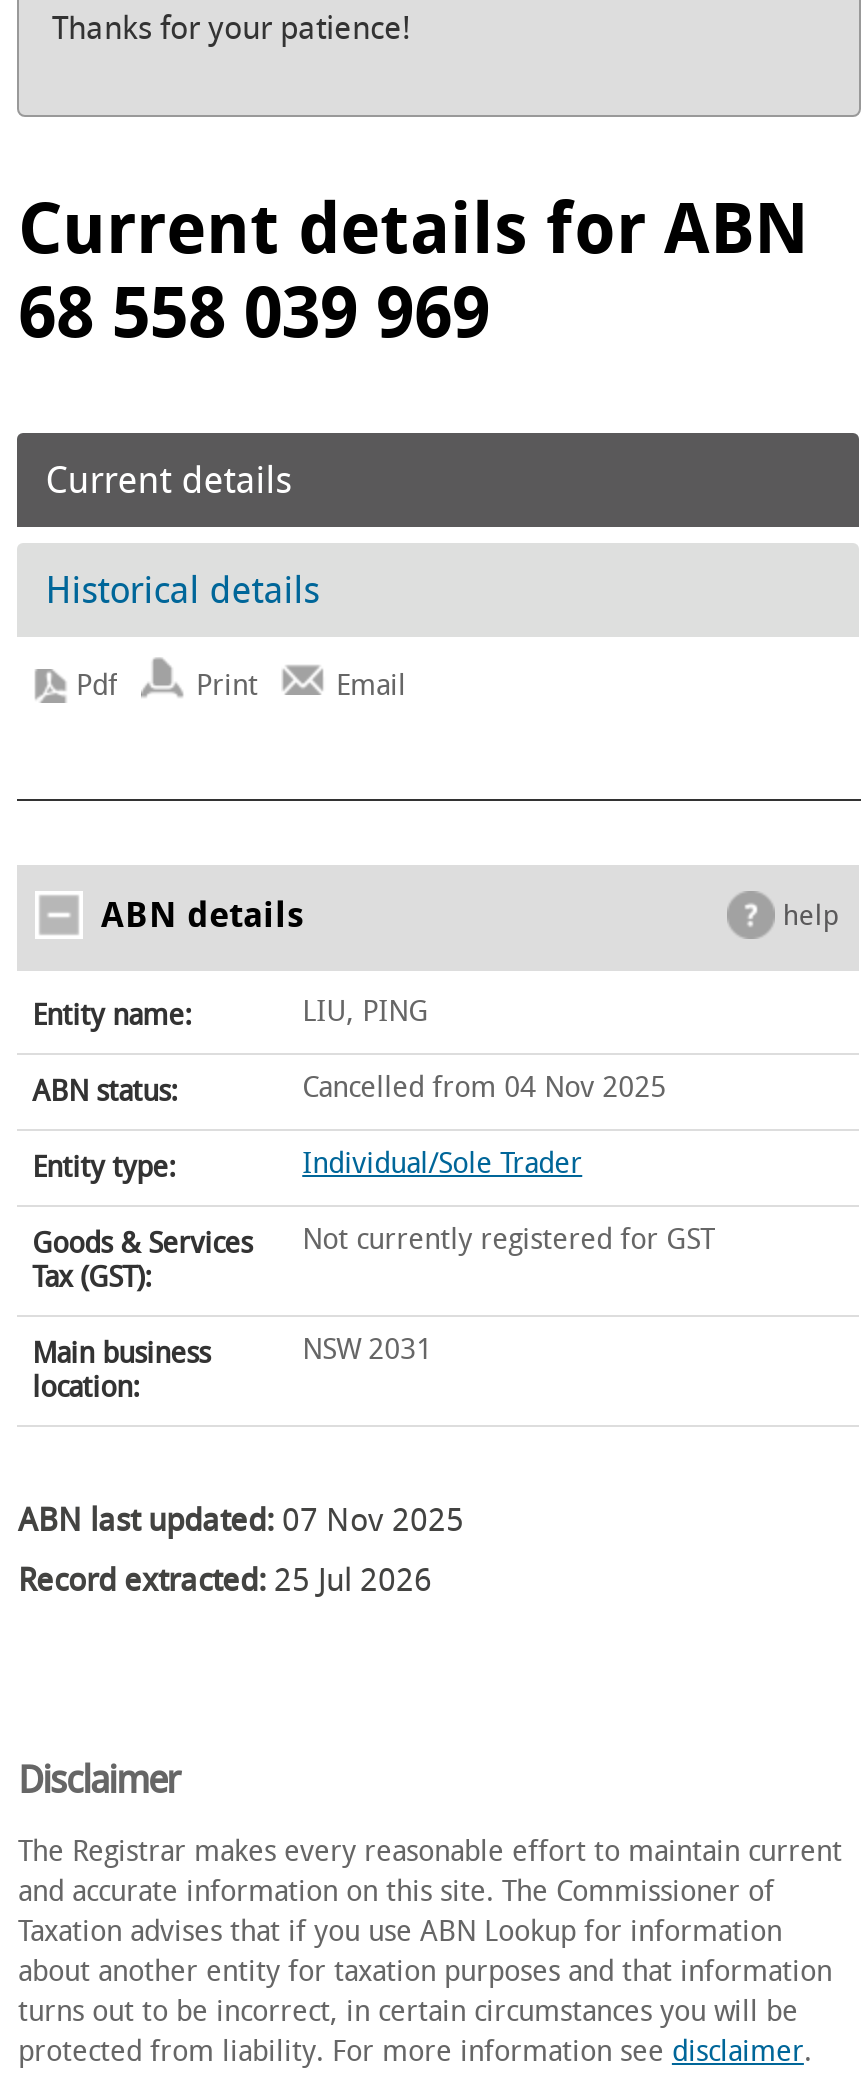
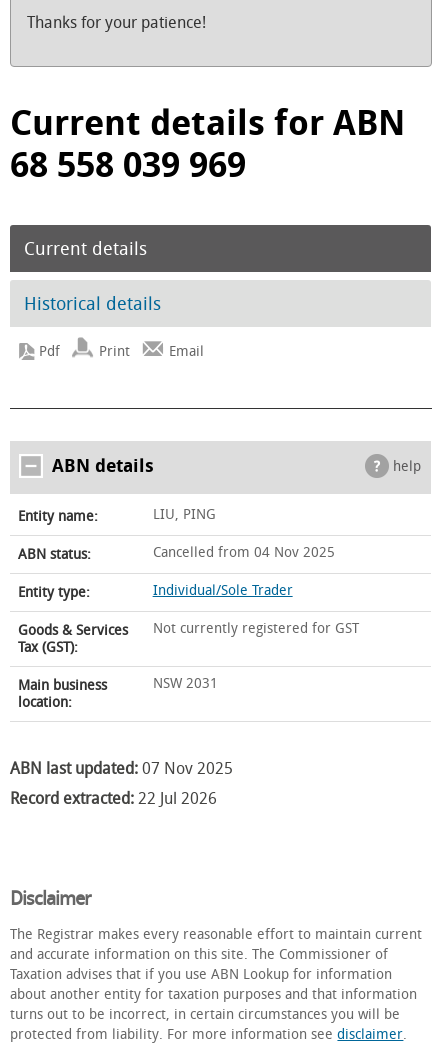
[18,1561,432,1599] Record extracted: 25 Jul 2026 -> [10,789,217,808] Record extracted: 22 Jul 2026

